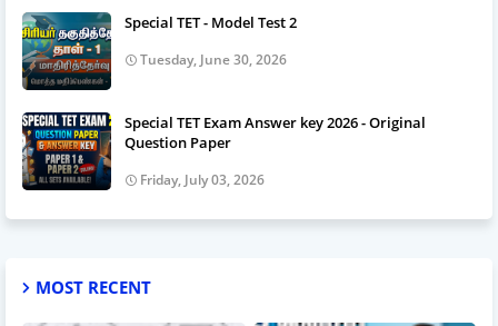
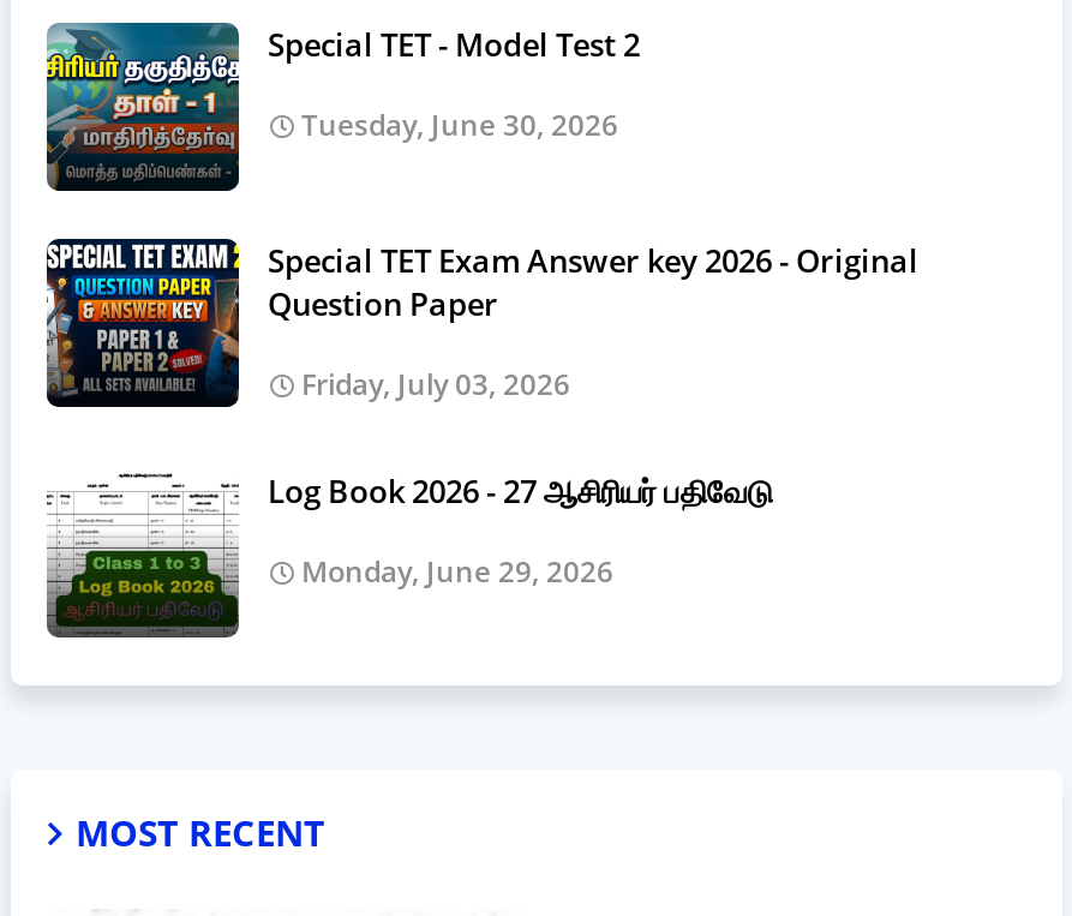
none -> [44,469,772,640] [image] | Log Book 2026 - 27 ஆசிரியர் பதிவேடு | Monday, June 29, 2026

